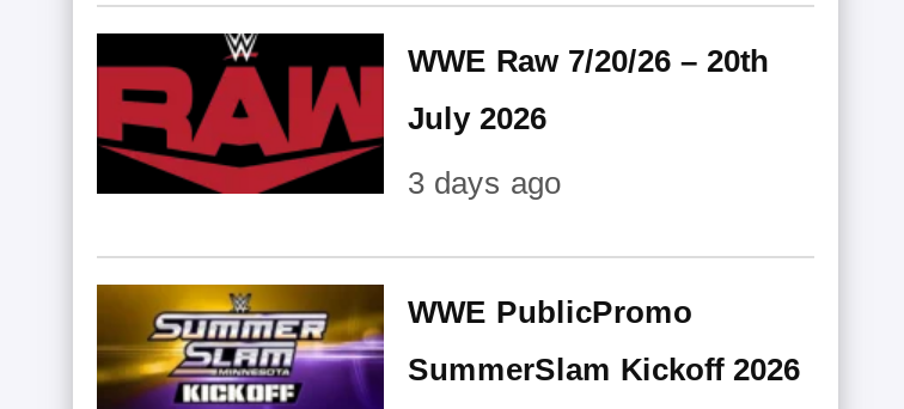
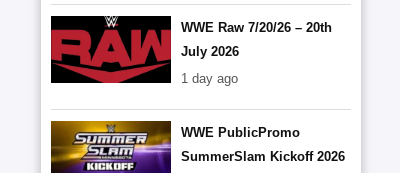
[408,165,561,200] 3 days ago -> [181,71,238,86] 1 day ago

